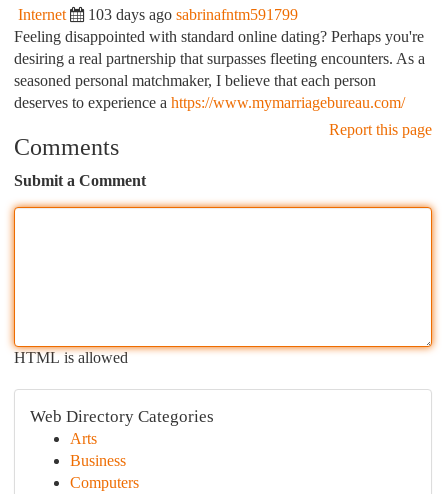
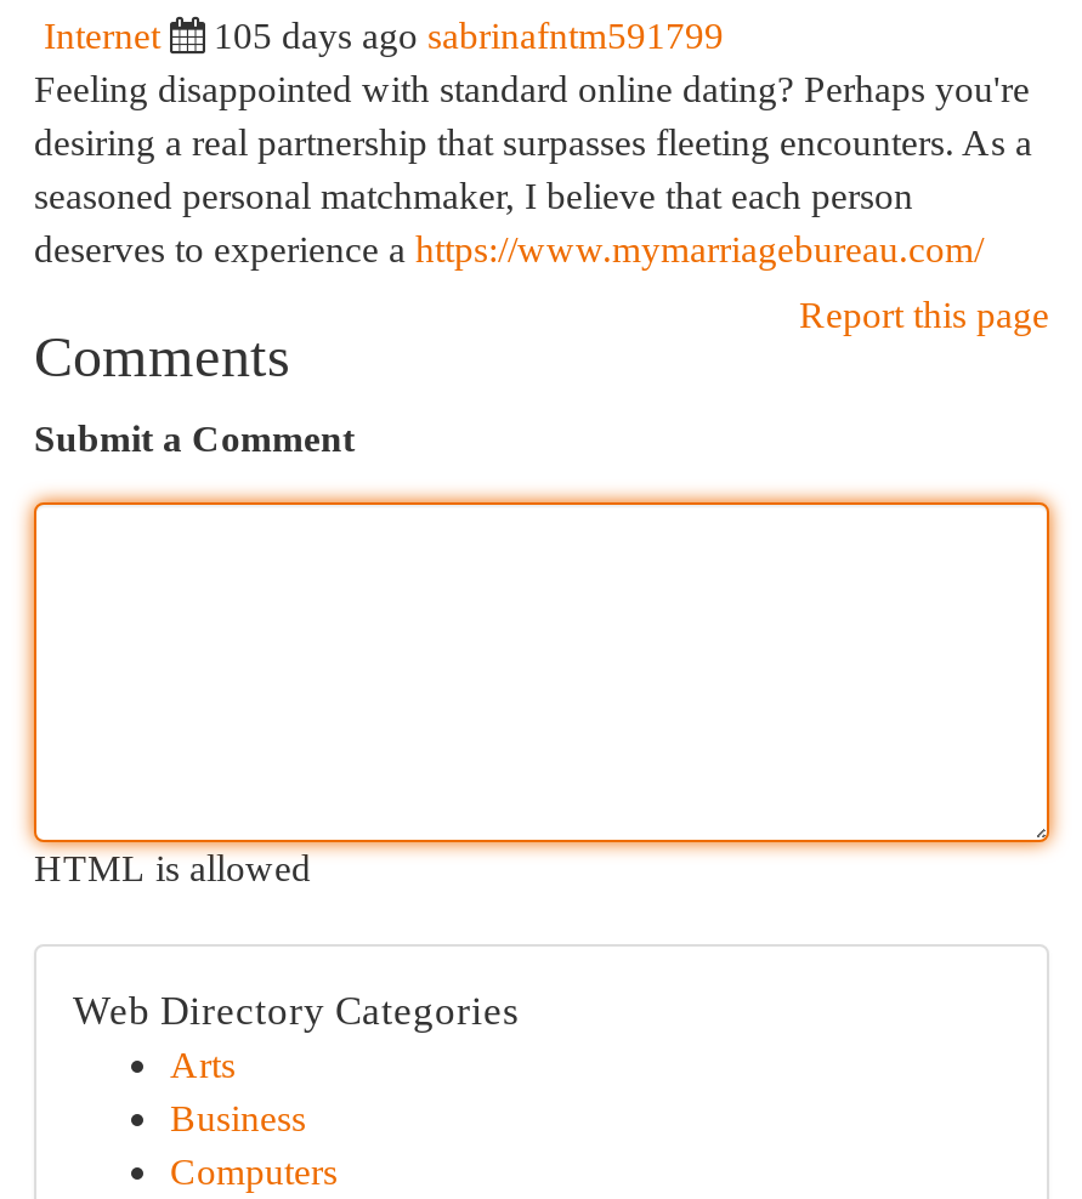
[88,6,298,23] 103 days ago sabrinafntm591799 -> [214,15,724,56] 105 days ago sabrinafntm591799

